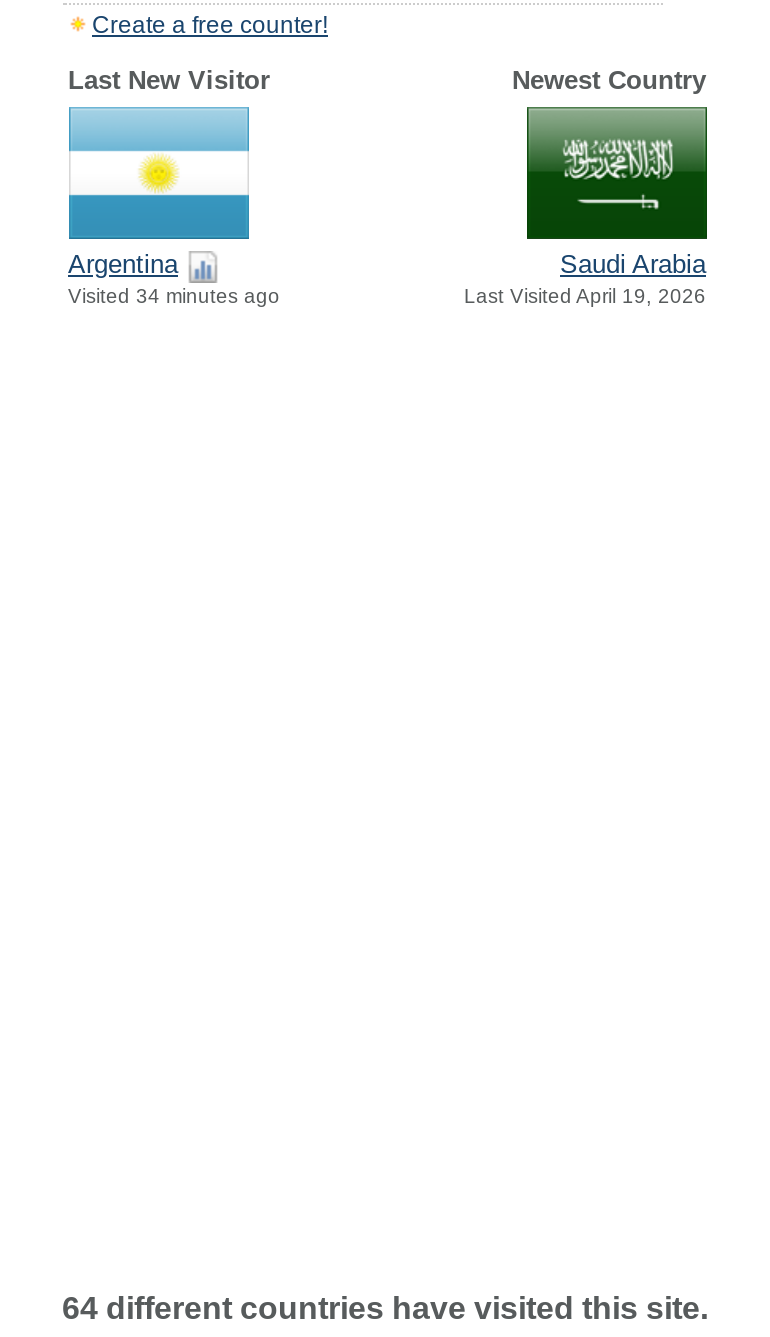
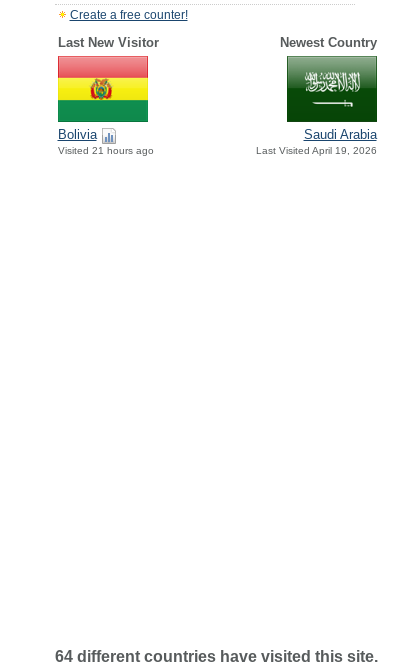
[67,105,280,308] [image] | Argentina | Visited 34 minutes ago -> [57,55,153,156] [image] | Bolivia | Visited 21 hours ago

